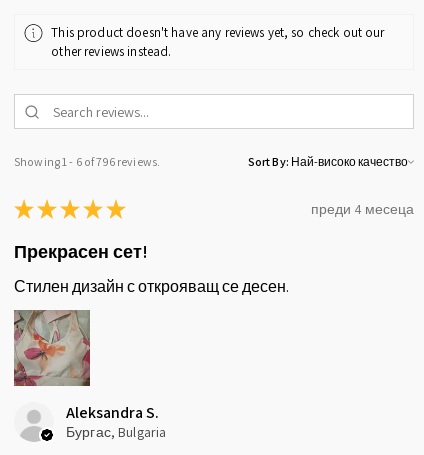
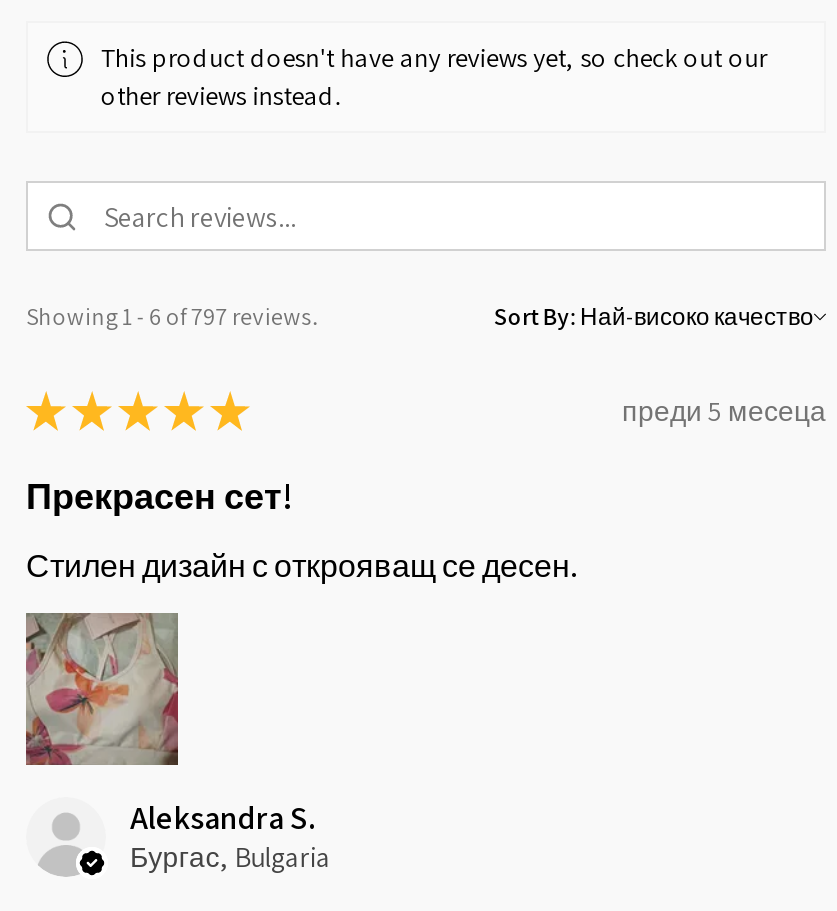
[14,154,160,169] Showing 1 - 6 of 796 reviews. -> [26,302,318,332] Showing 1 - 6 of 797 reviews.
[311,200,414,218] преди 4 месеца -> [622,393,826,429] преди 5 месеца

